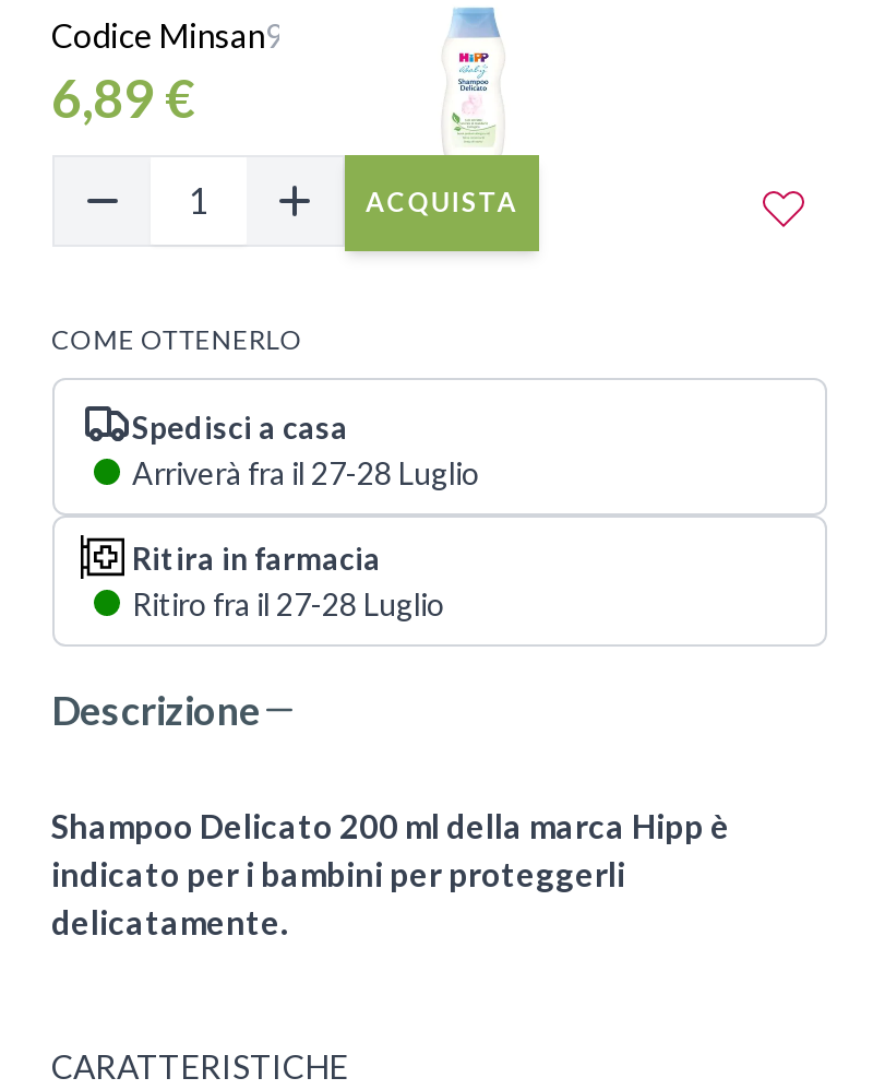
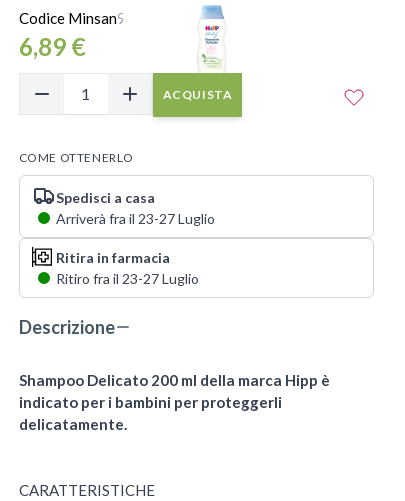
[132,453,479,490] Arriverà fra il 27-28 Luglio -> [55,209,214,226] Arriverà fra il 23-27 Luglio
[132,584,444,621] Ritiro fra il 27-28 Luglio -> [55,269,198,286] Ritiro fra il 23-27 Luglio

